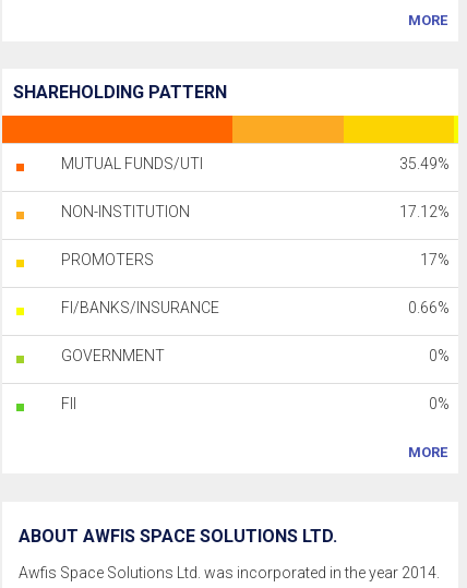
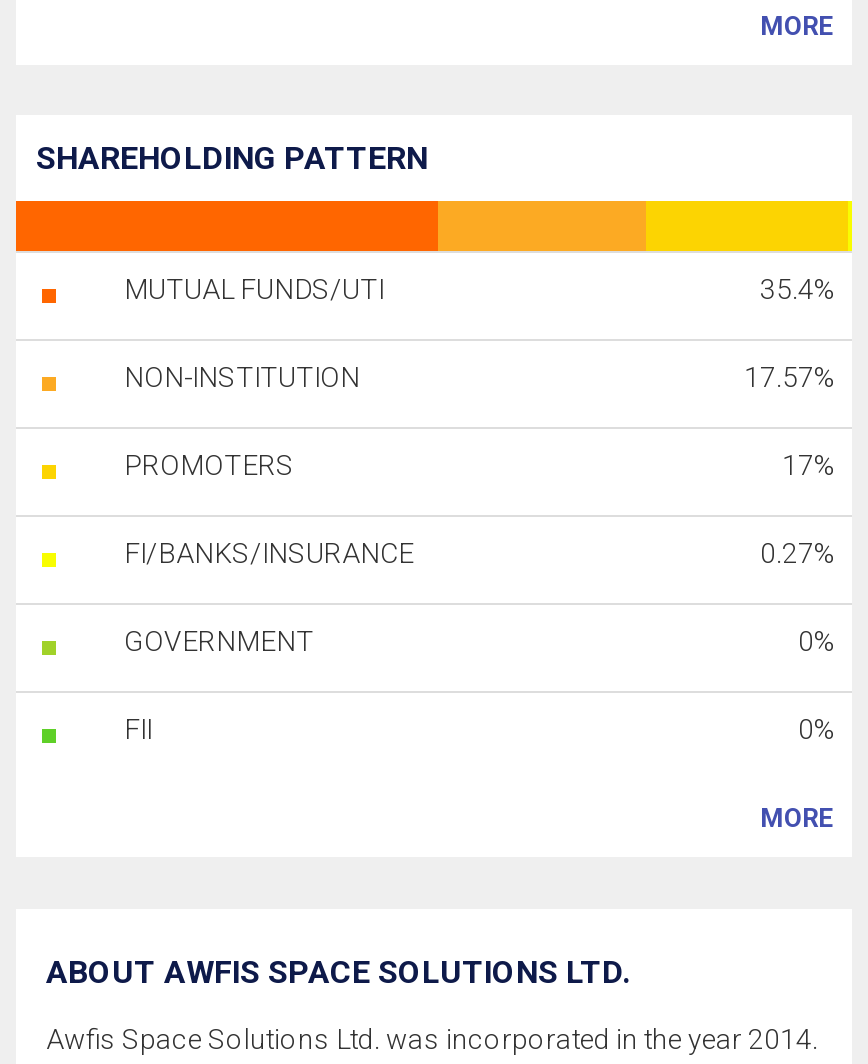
[399,155,450,172] 35.49% -> [760,273,836,305] 35.4%
[399,203,450,220] 17.12% -> [744,361,836,393] 17.57%
[408,299,450,316] 0.66% -> [760,537,836,569] 0.27%

